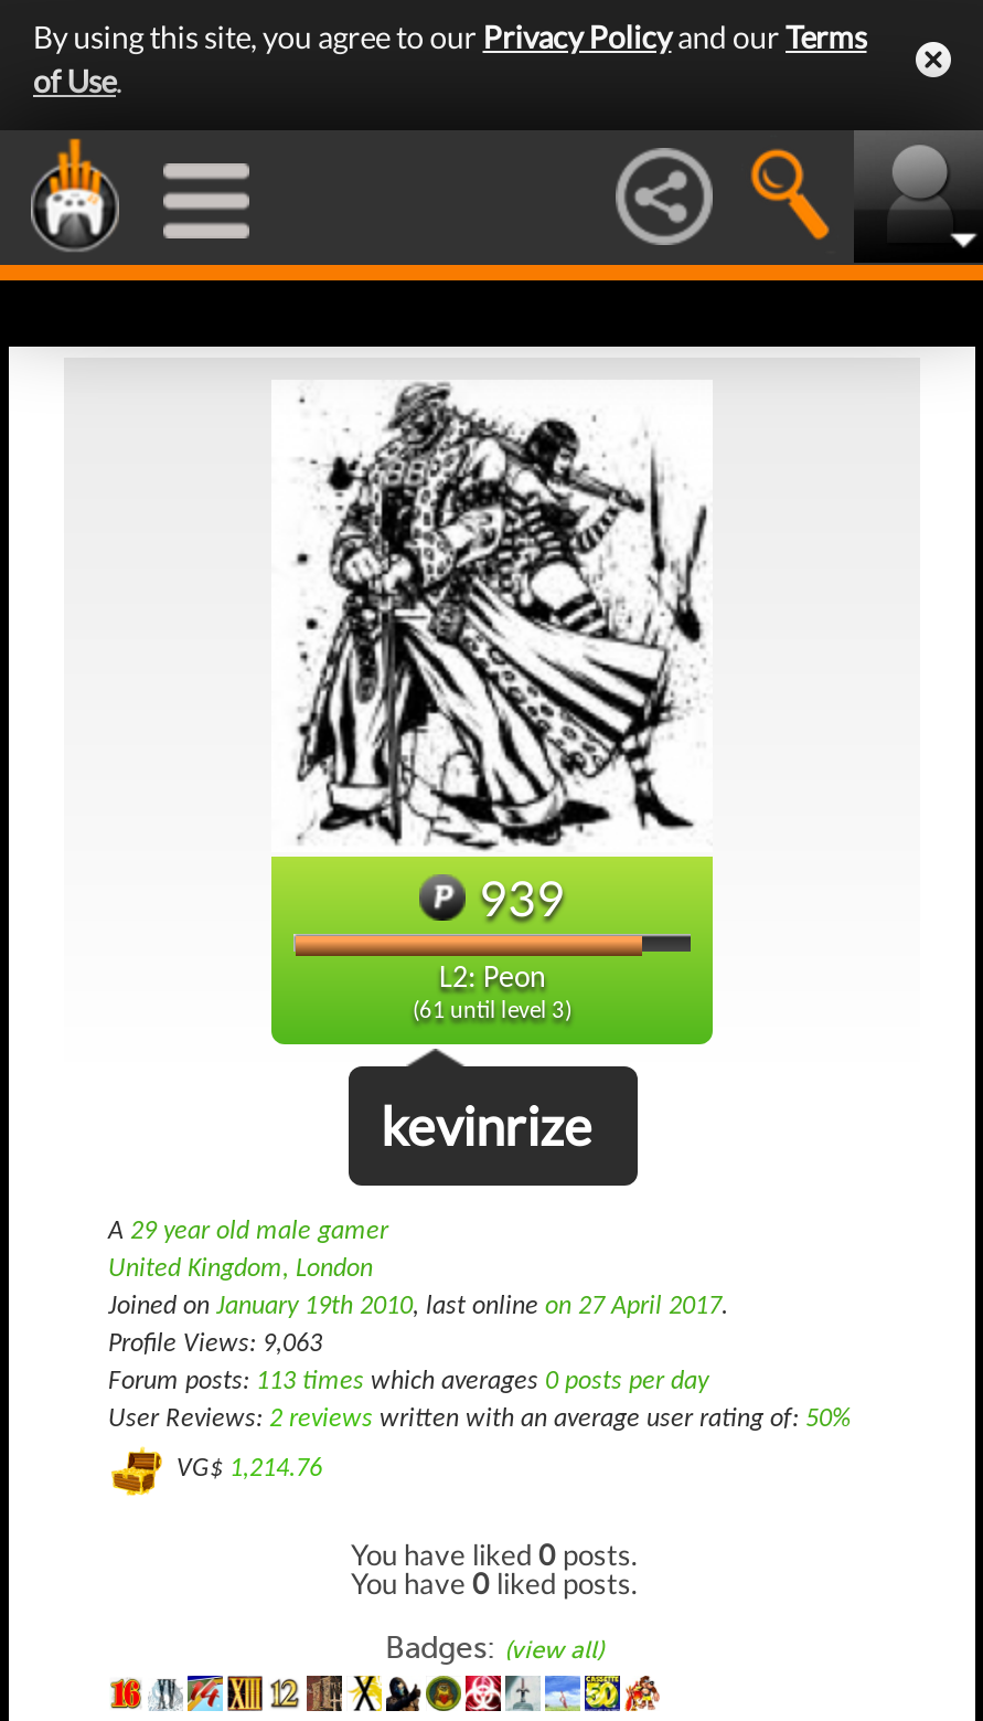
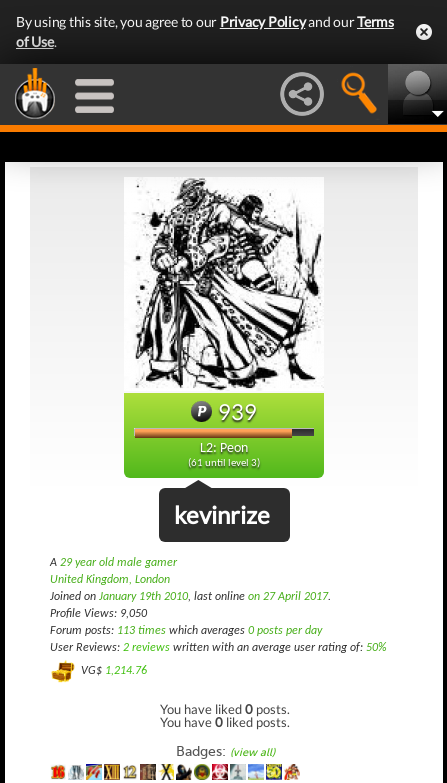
[108,1331,322,1358] Profile Views: 9,063 -> [50,608,147,620] Profile Views: 9,050

